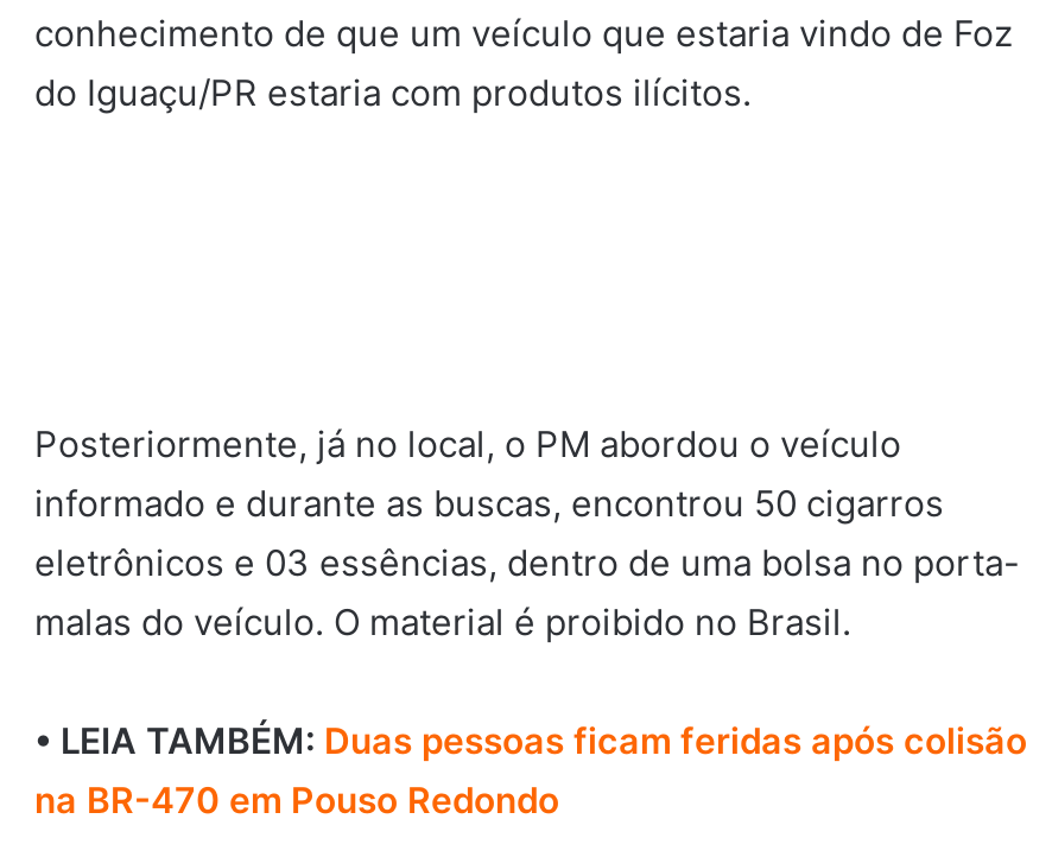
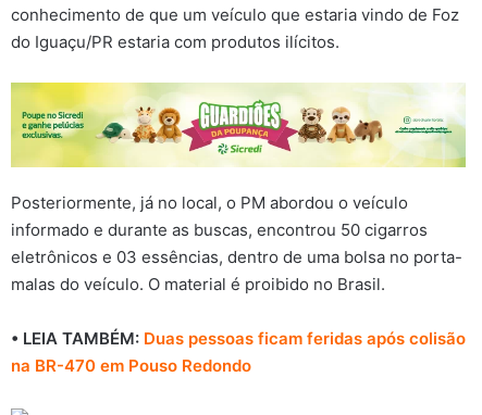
none -> [10,81,467,168] [image]

